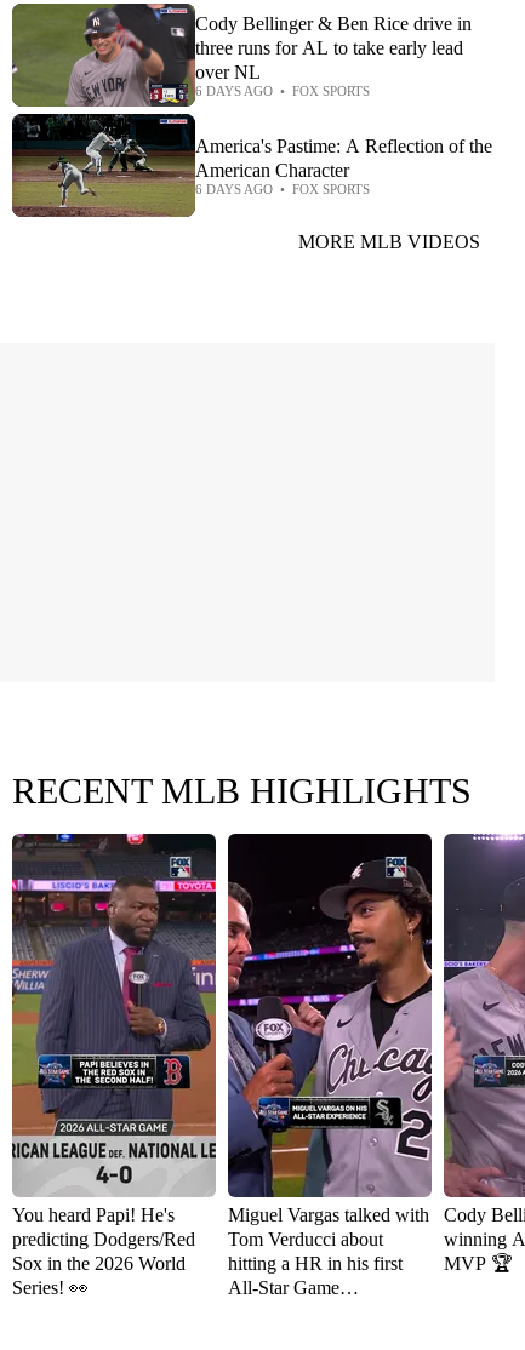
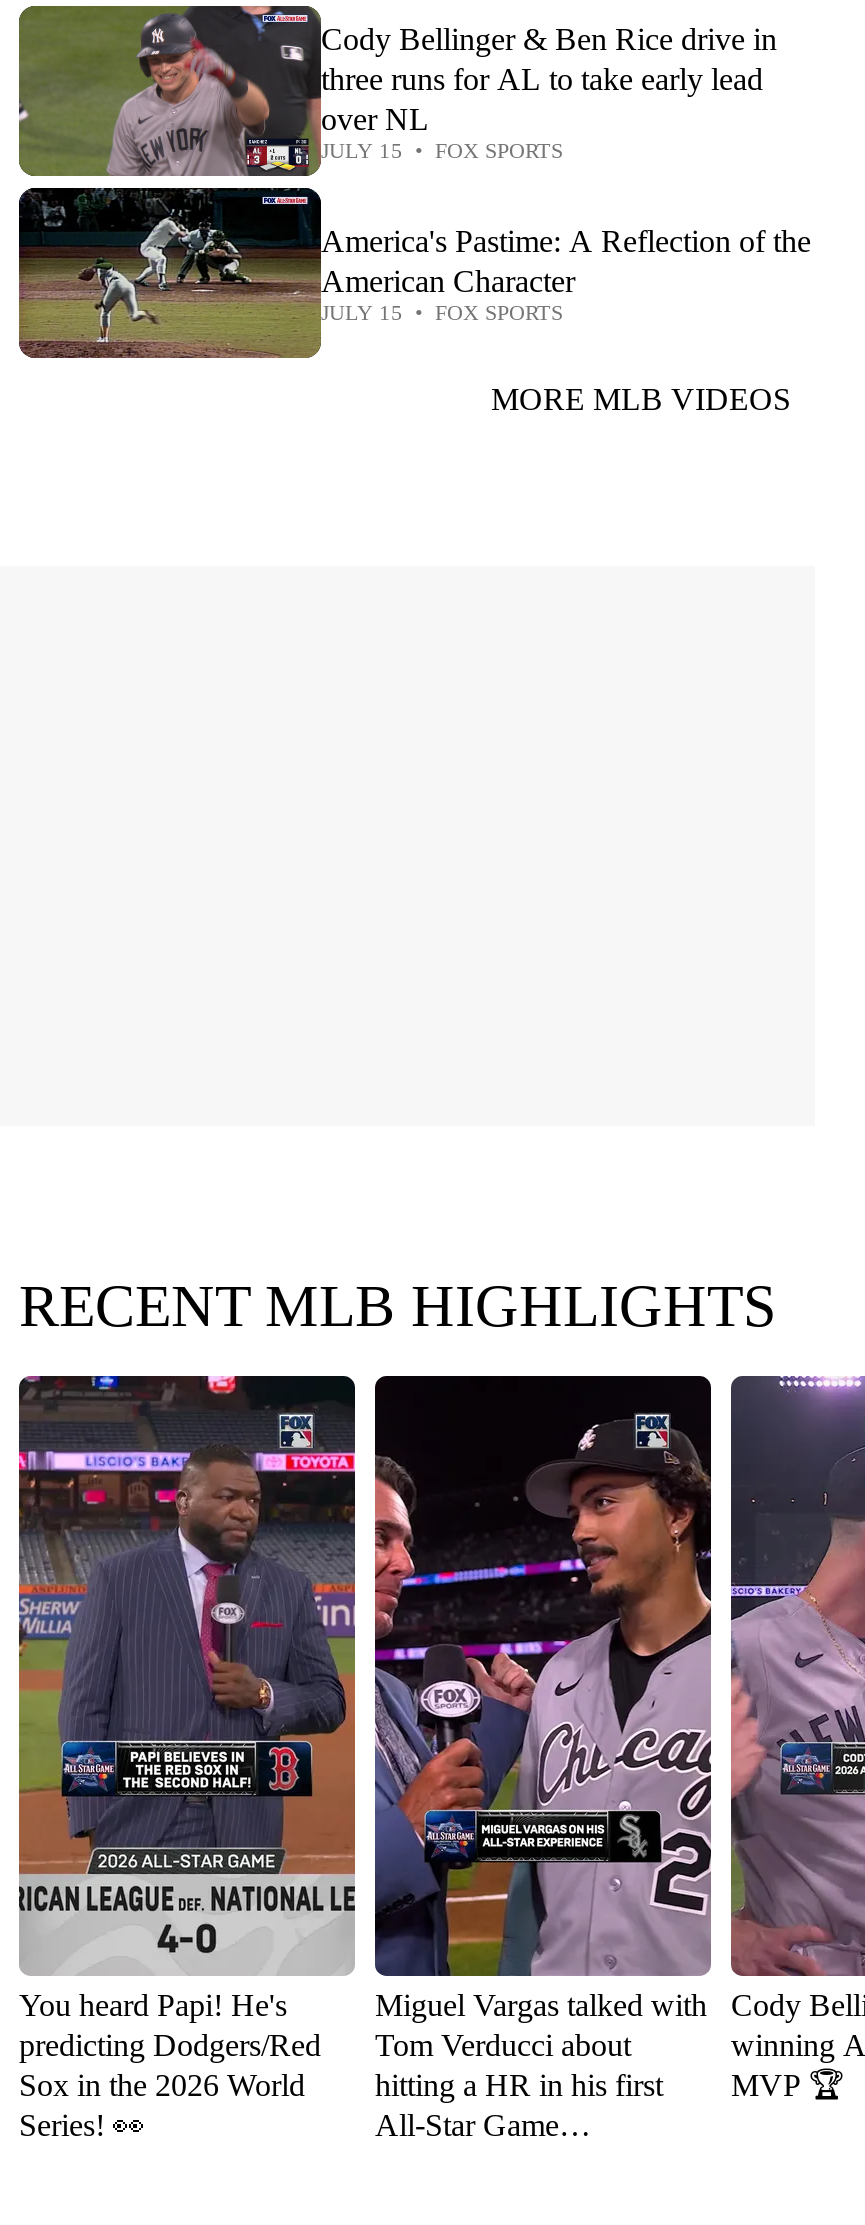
[195,83,370,98] 6 DAYS AGO • FOX SPORTS -> [321,138,563,162] JULY 15 • FOX SPORTS
[195,182,370,196] 6 DAYS AGO • FOX SPORTS -> [321,300,563,324] JULY 15 • FOX SPORTS

